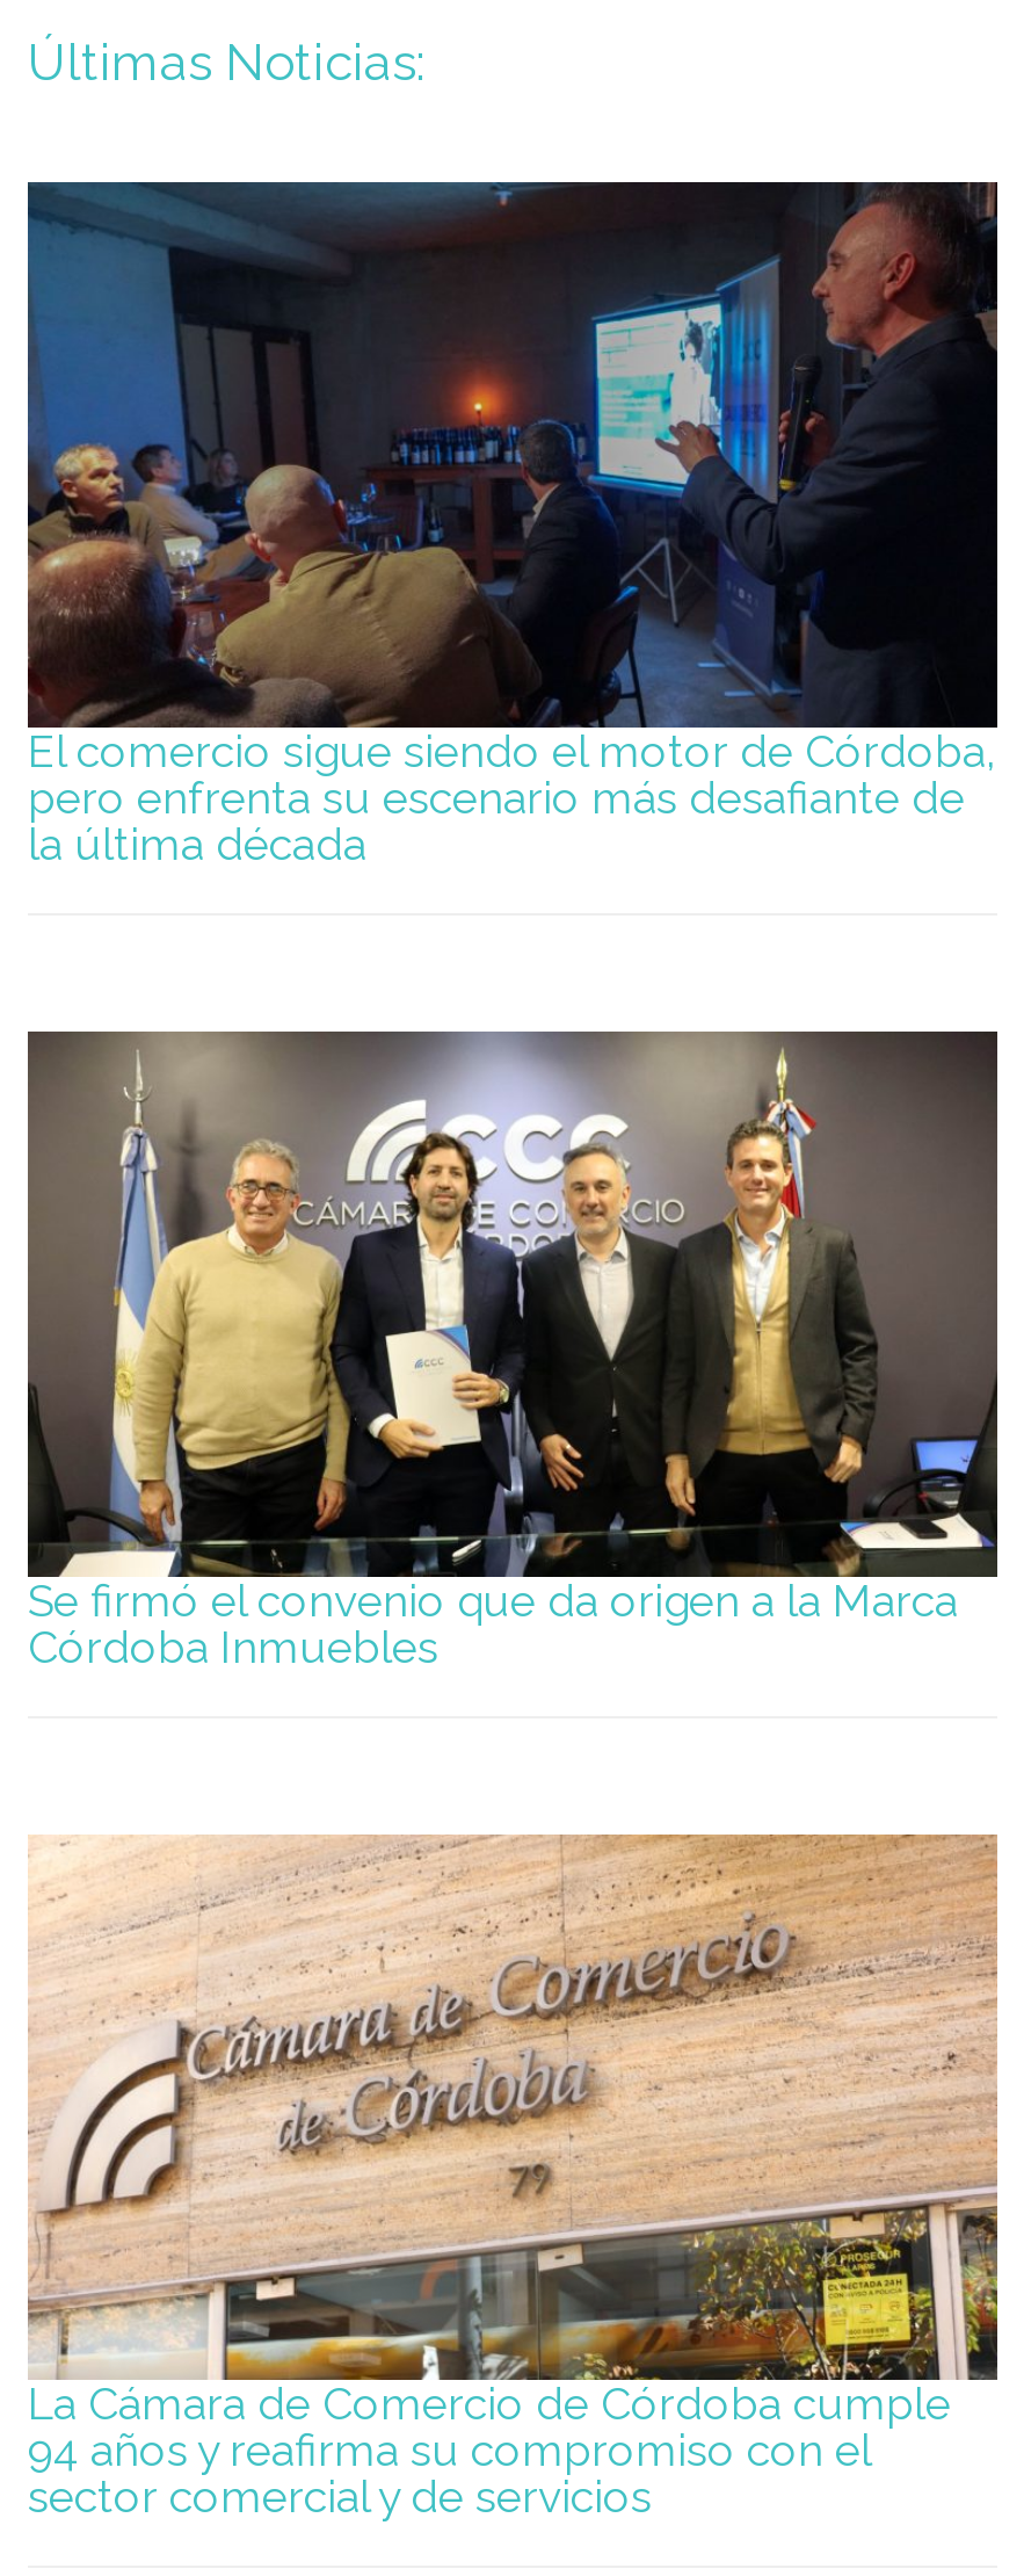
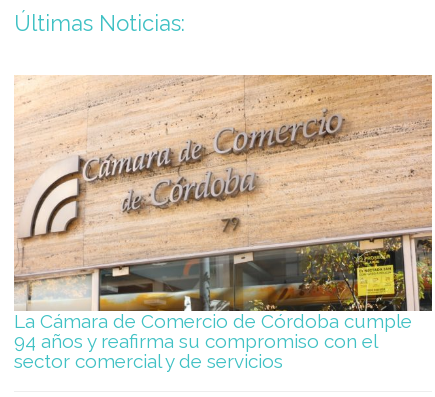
[26,179,1000,869] [image] | El comercio sigue siendo el motor de Córdoba, | pero enfrenta su escenario más desafiante de | la última década -> none
[26,1028,1000,1672] [image] | Se firmó el convenio que da origen a la Marca | Córdoba Inmuebles -> none

